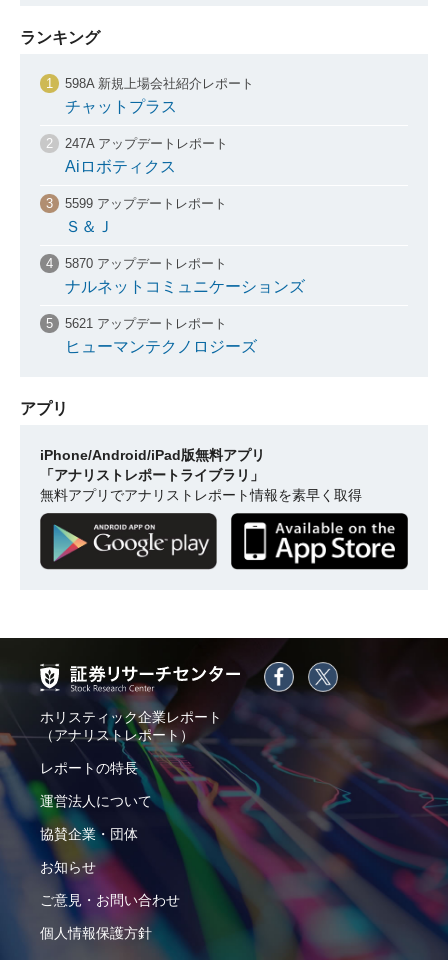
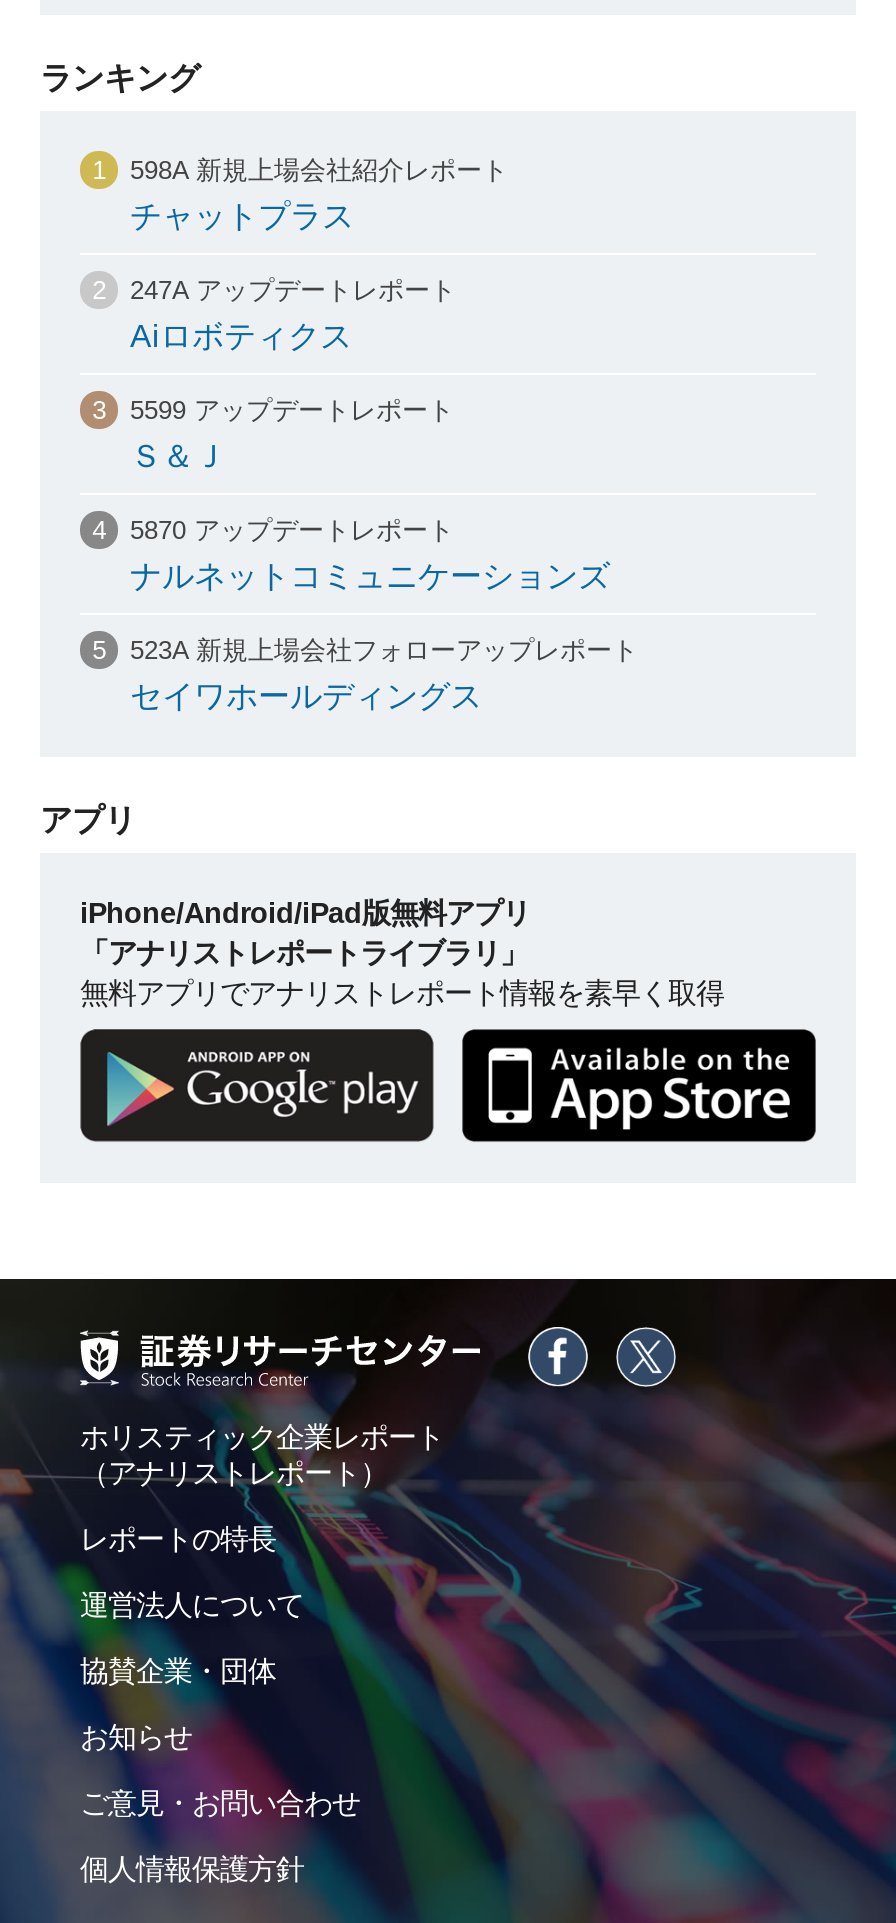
[65,316,257,355] 5621 アップデートレポート | ヒューマンテクノロジーズ -> [130,635,638,713] 523A 新規上場会社フォローアップレポート | セイワホールディングス

